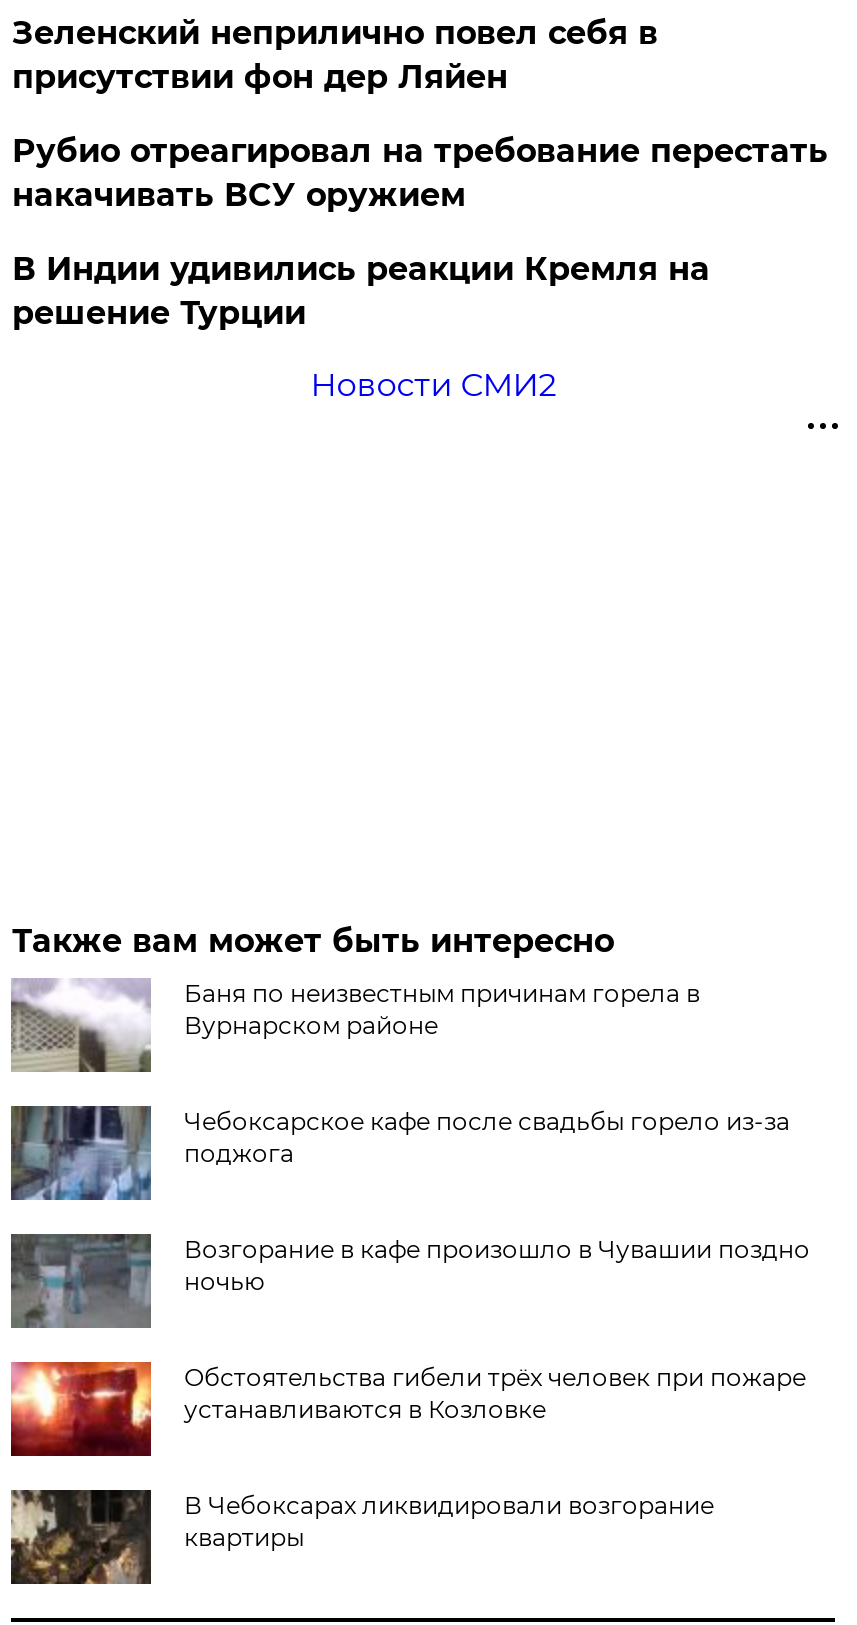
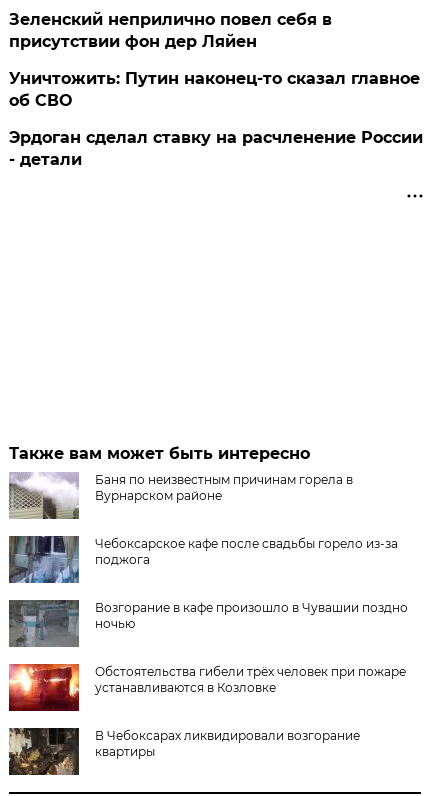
[12,132,828,404] Рубио отреагировал на требование перестать | накачивать ВСУ оружием | В Индии удивились реакции Кремля на | решение Турции | Новости СМИ2 -> [9,69,423,169] Уничтожить: Путин наконец-то сказал главное | об СВО | Эрдоган сделал ставку на расчленение России | - детали

